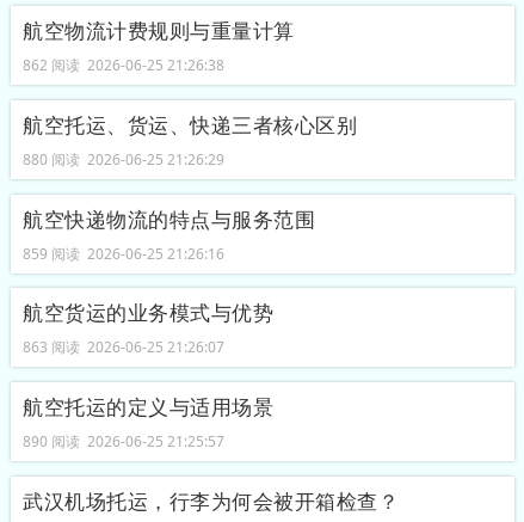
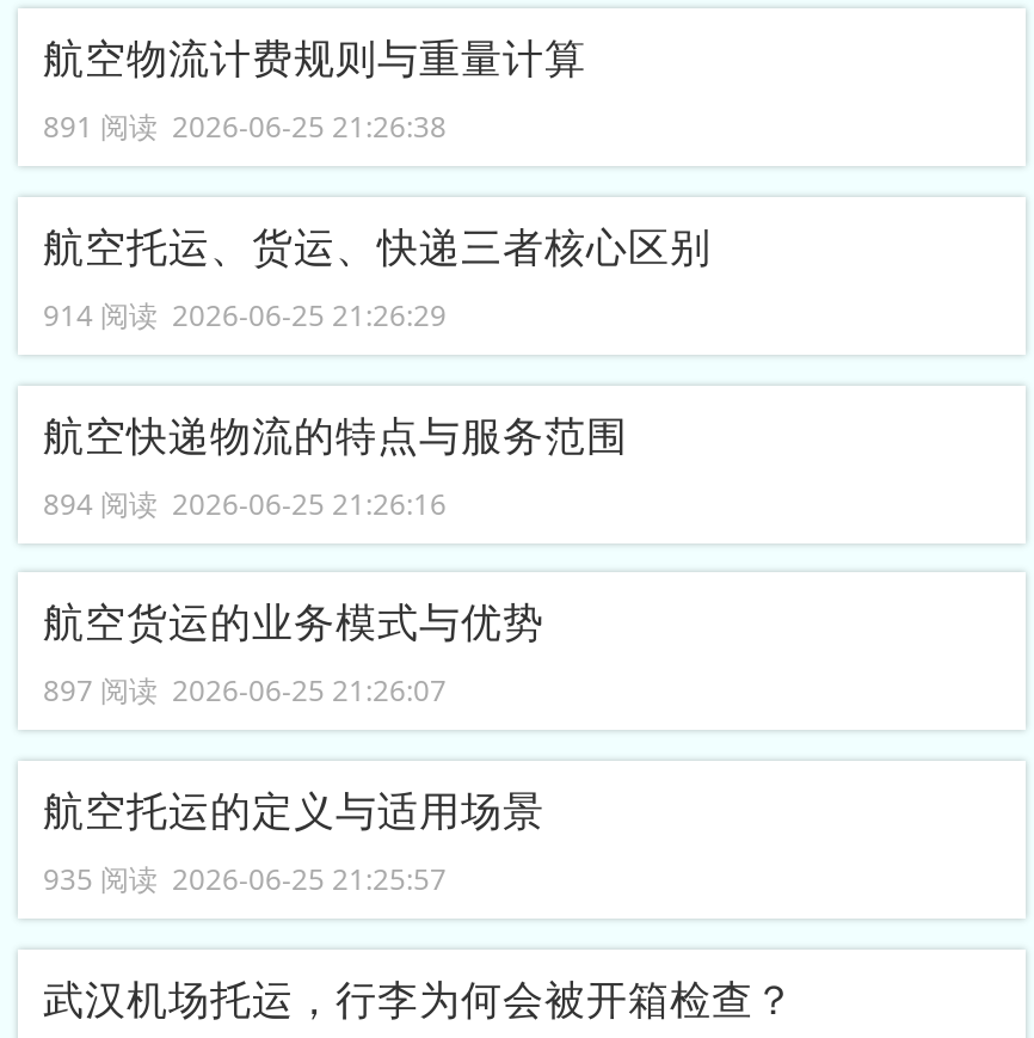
[23,55,225,76] 862 阅读 2026-06-25 21:26:38 -> [43,107,446,148] 891 阅读 2026-06-25 21:26:38
[23,149,225,170] 880 阅读 2026-06-25 21:26:29 -> [43,295,446,336] 914 阅读 2026-06-25 21:26:29
[23,243,225,264] 859 阅读 2026-06-25 21:26:16 -> [43,483,446,524] 894 阅读 2026-06-25 21:26:16
[23,337,225,358] 863 阅读 2026-06-25 21:26:07 -> [43,671,446,711] 897 阅读 2026-06-25 21:26:07
[23,431,225,451] 890 阅读 2026-06-25 21:25:57 -> [43,859,446,899] 935 阅读 2026-06-25 21:25:57

